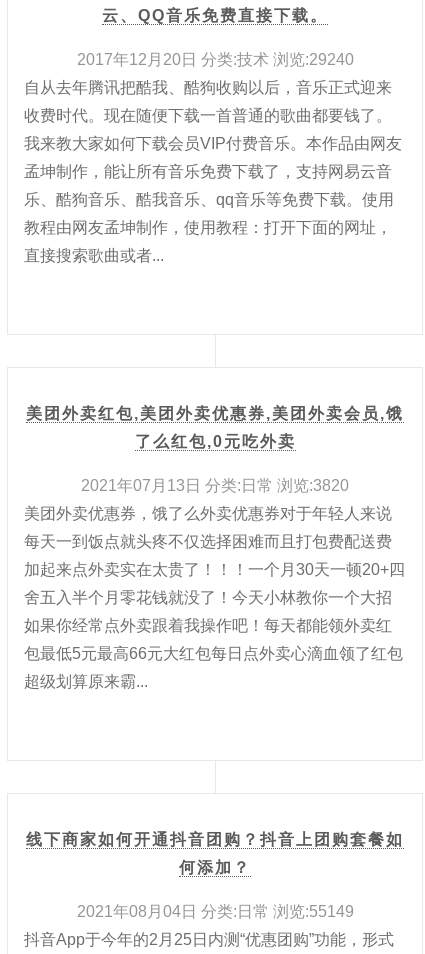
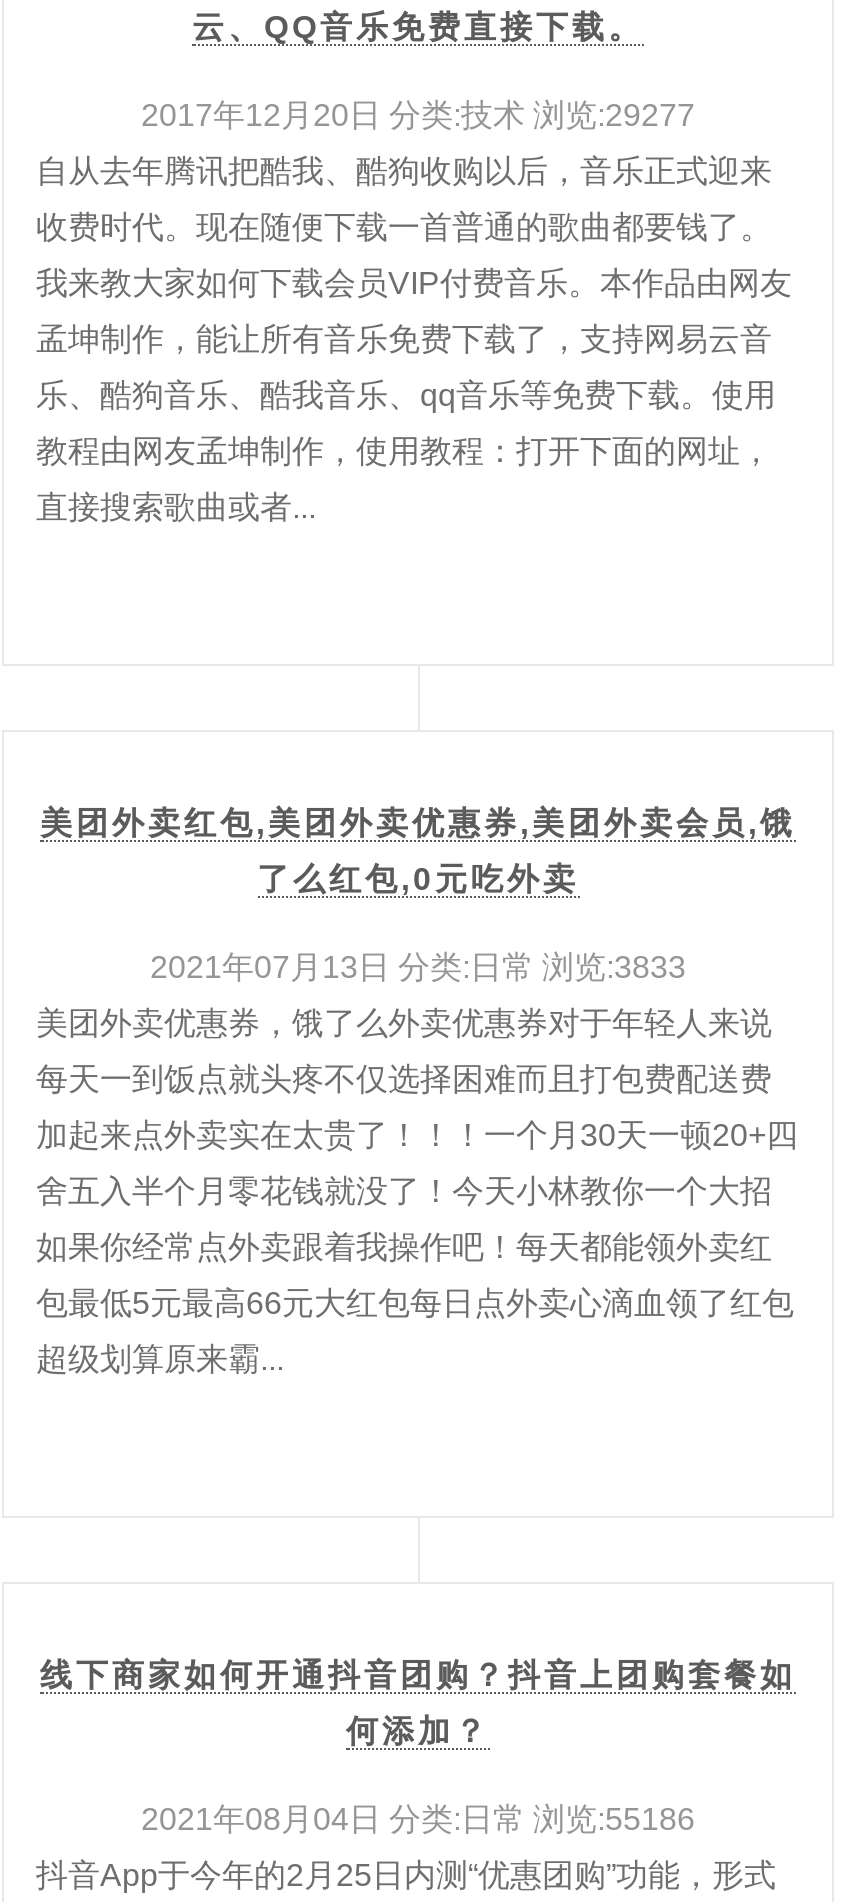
[76,51,353,68] 2017年12月20日 分类:技术 浏览:29240 -> [141,99,695,133] 2017年12月20日 分类:技术 浏览:29277
[81,477,349,494] 2021年07月13日 分类:日常 浏览:3820 -> [150,951,686,985] 2021年07月13日 分类:日常 浏览:3833
[76,903,353,920] 2021年08月04日 分类:日常 浏览:55149 -> [141,1803,695,1837] 2021年08月04日 分类:日常 浏览:55186

